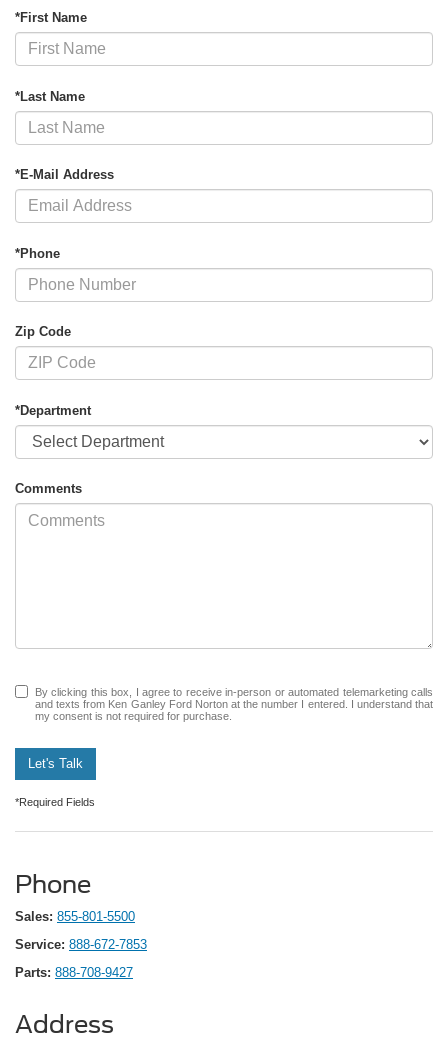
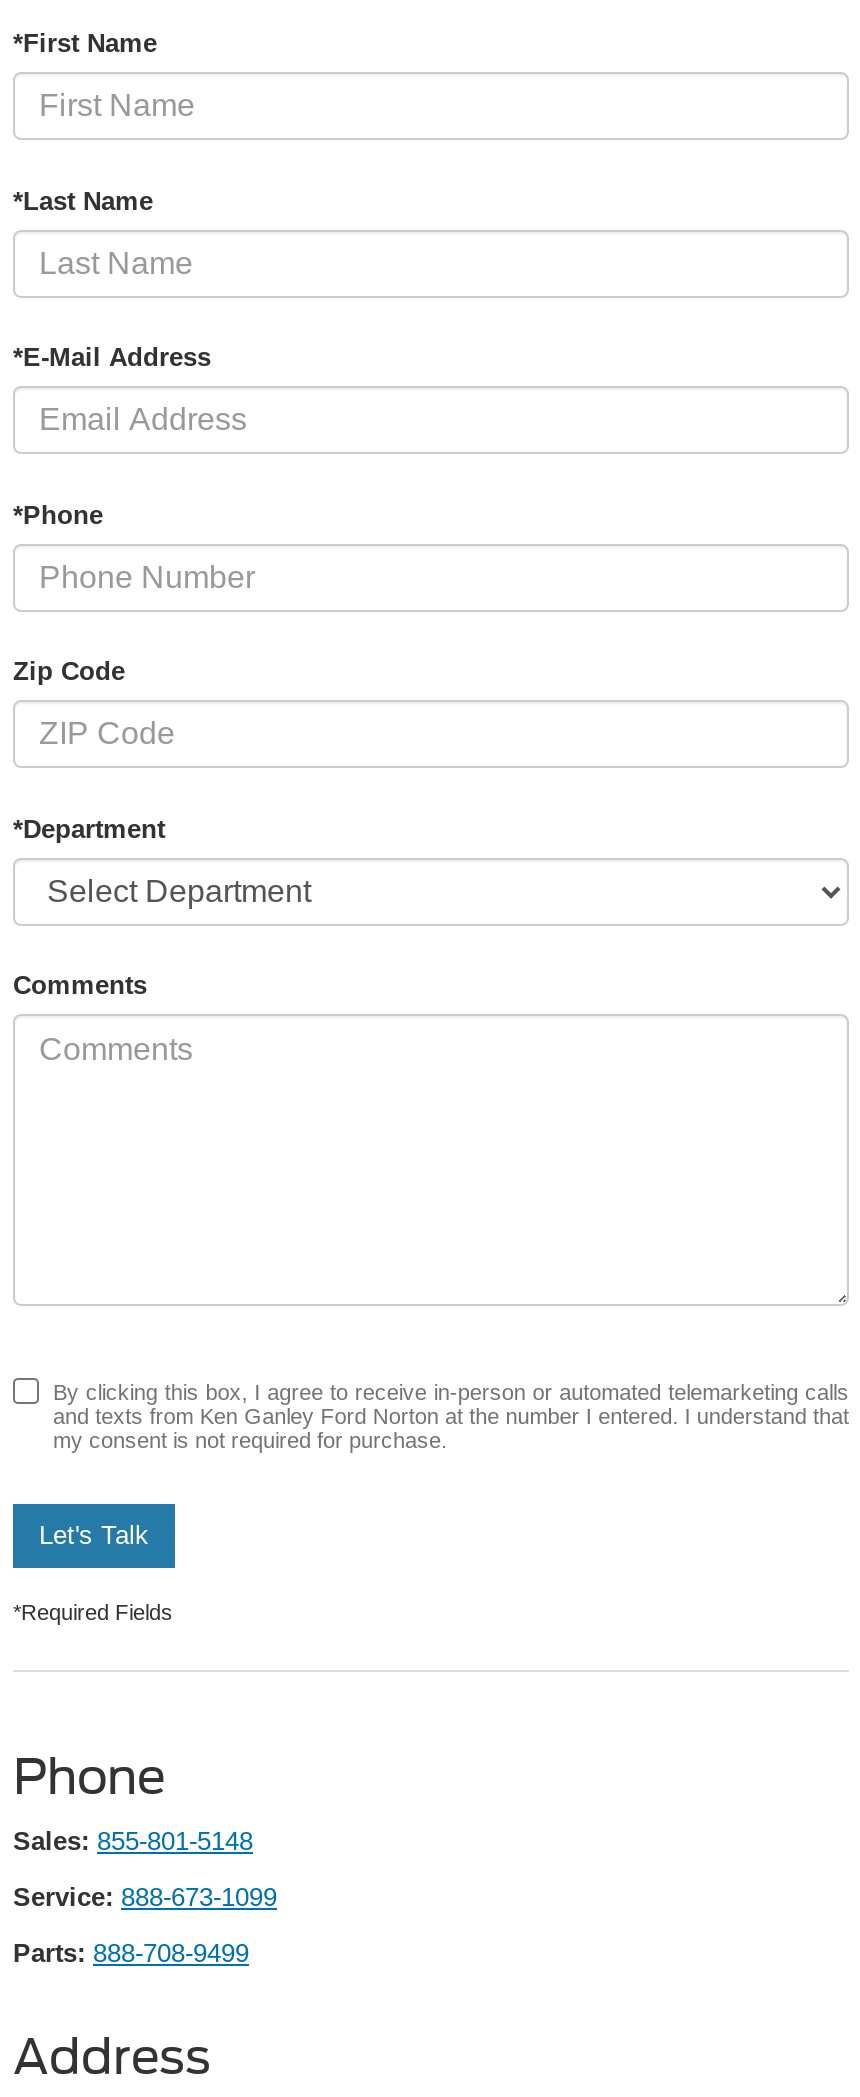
[15,909,135,924] Sales: 855-801-5500 -> [13,1826,253,1856] Sales: 855-801-5148
[15,937,147,952] Service: 888-672-7853 -> [13,1882,277,1912] Service: 888-673-1099
[15,965,133,980] Parts: 888-708-9427 -> [13,1938,249,1968] Parts: 888-708-9499

